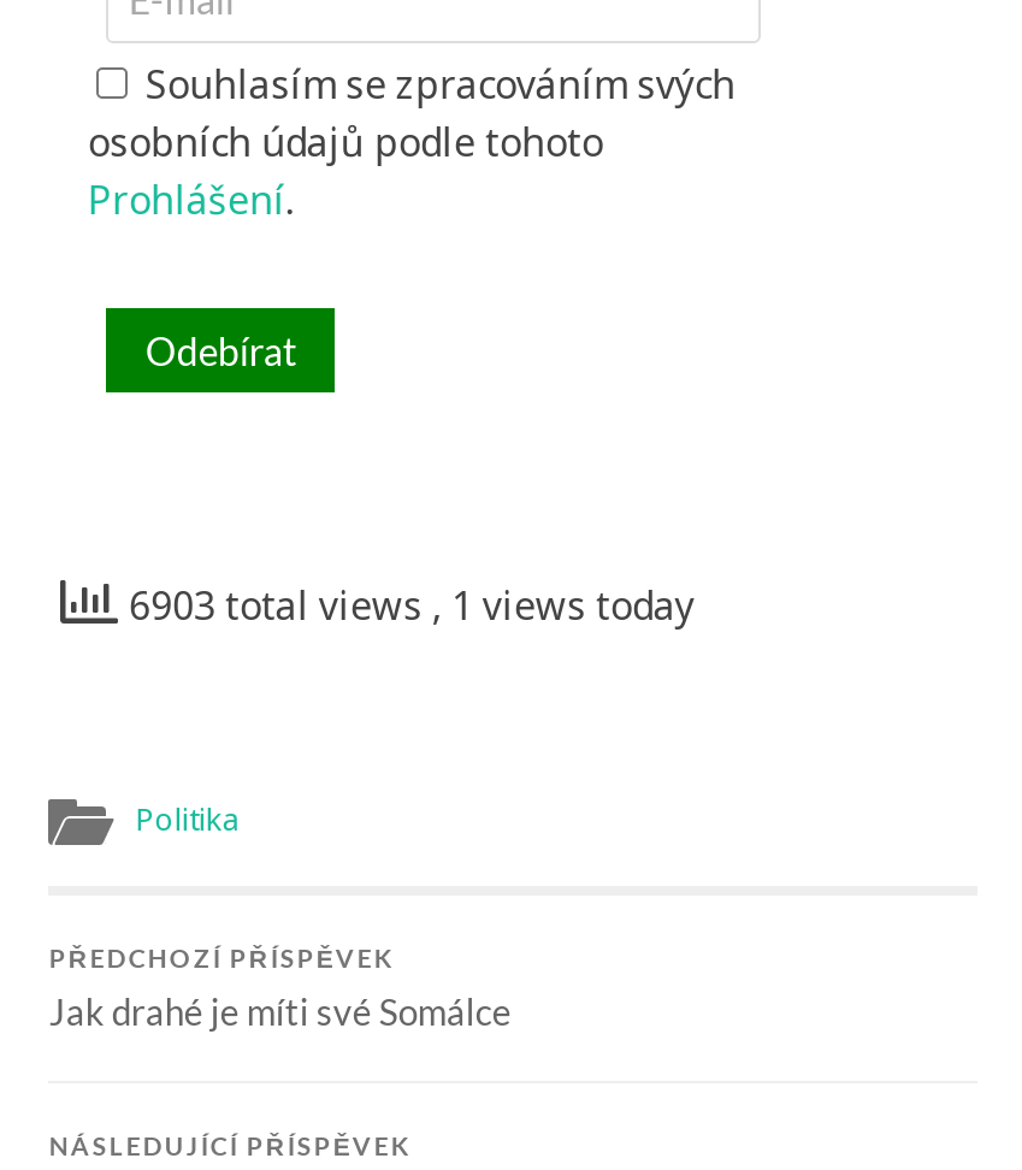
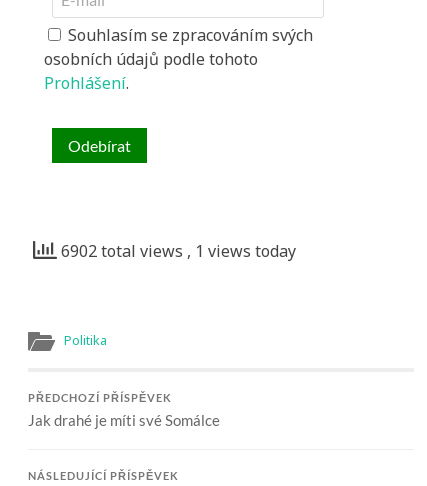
[119,579,694,632] 6903 total views, 1 views today -> [57,241,296,263] 6902 total views, 1 views today

